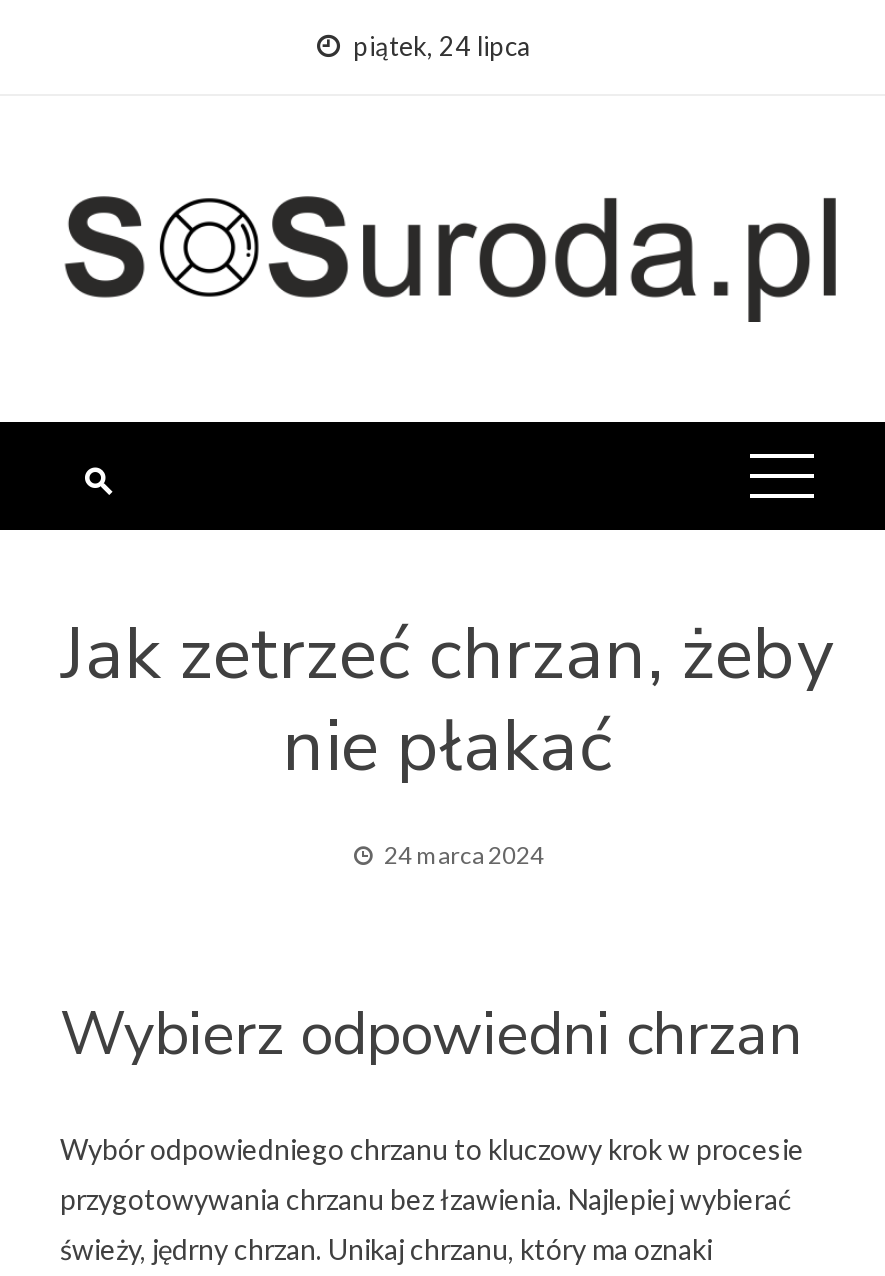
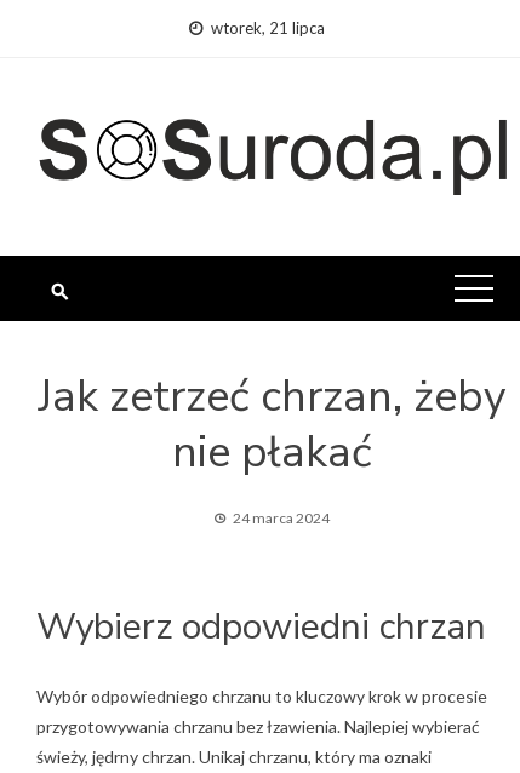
[353,30,531,62] piątek, 24 lipca -> [211,18,325,38] wtorek, 21 lipca

